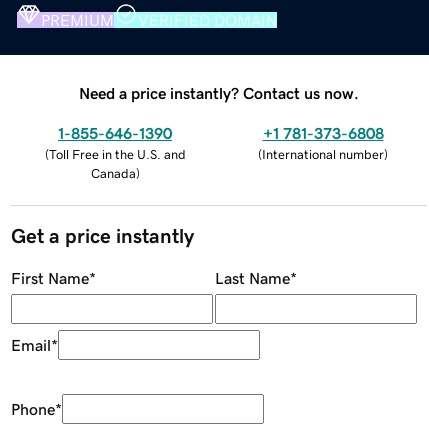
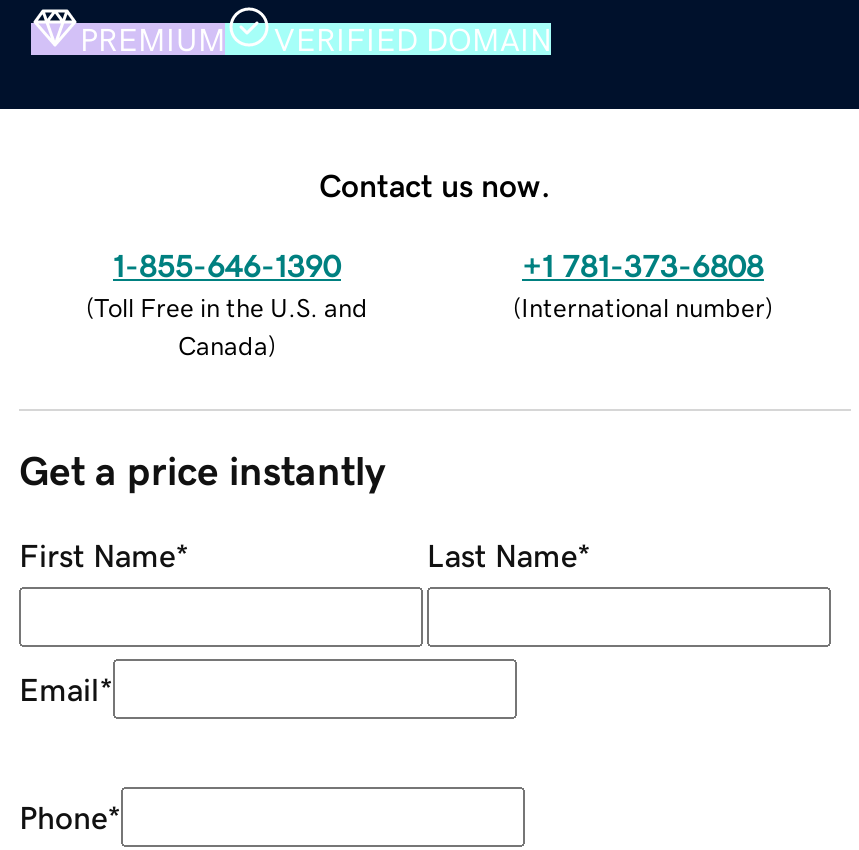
[79,85,359,101] Need a price instantly? Contact us now. -> [319,168,551,200] Contact us now.

